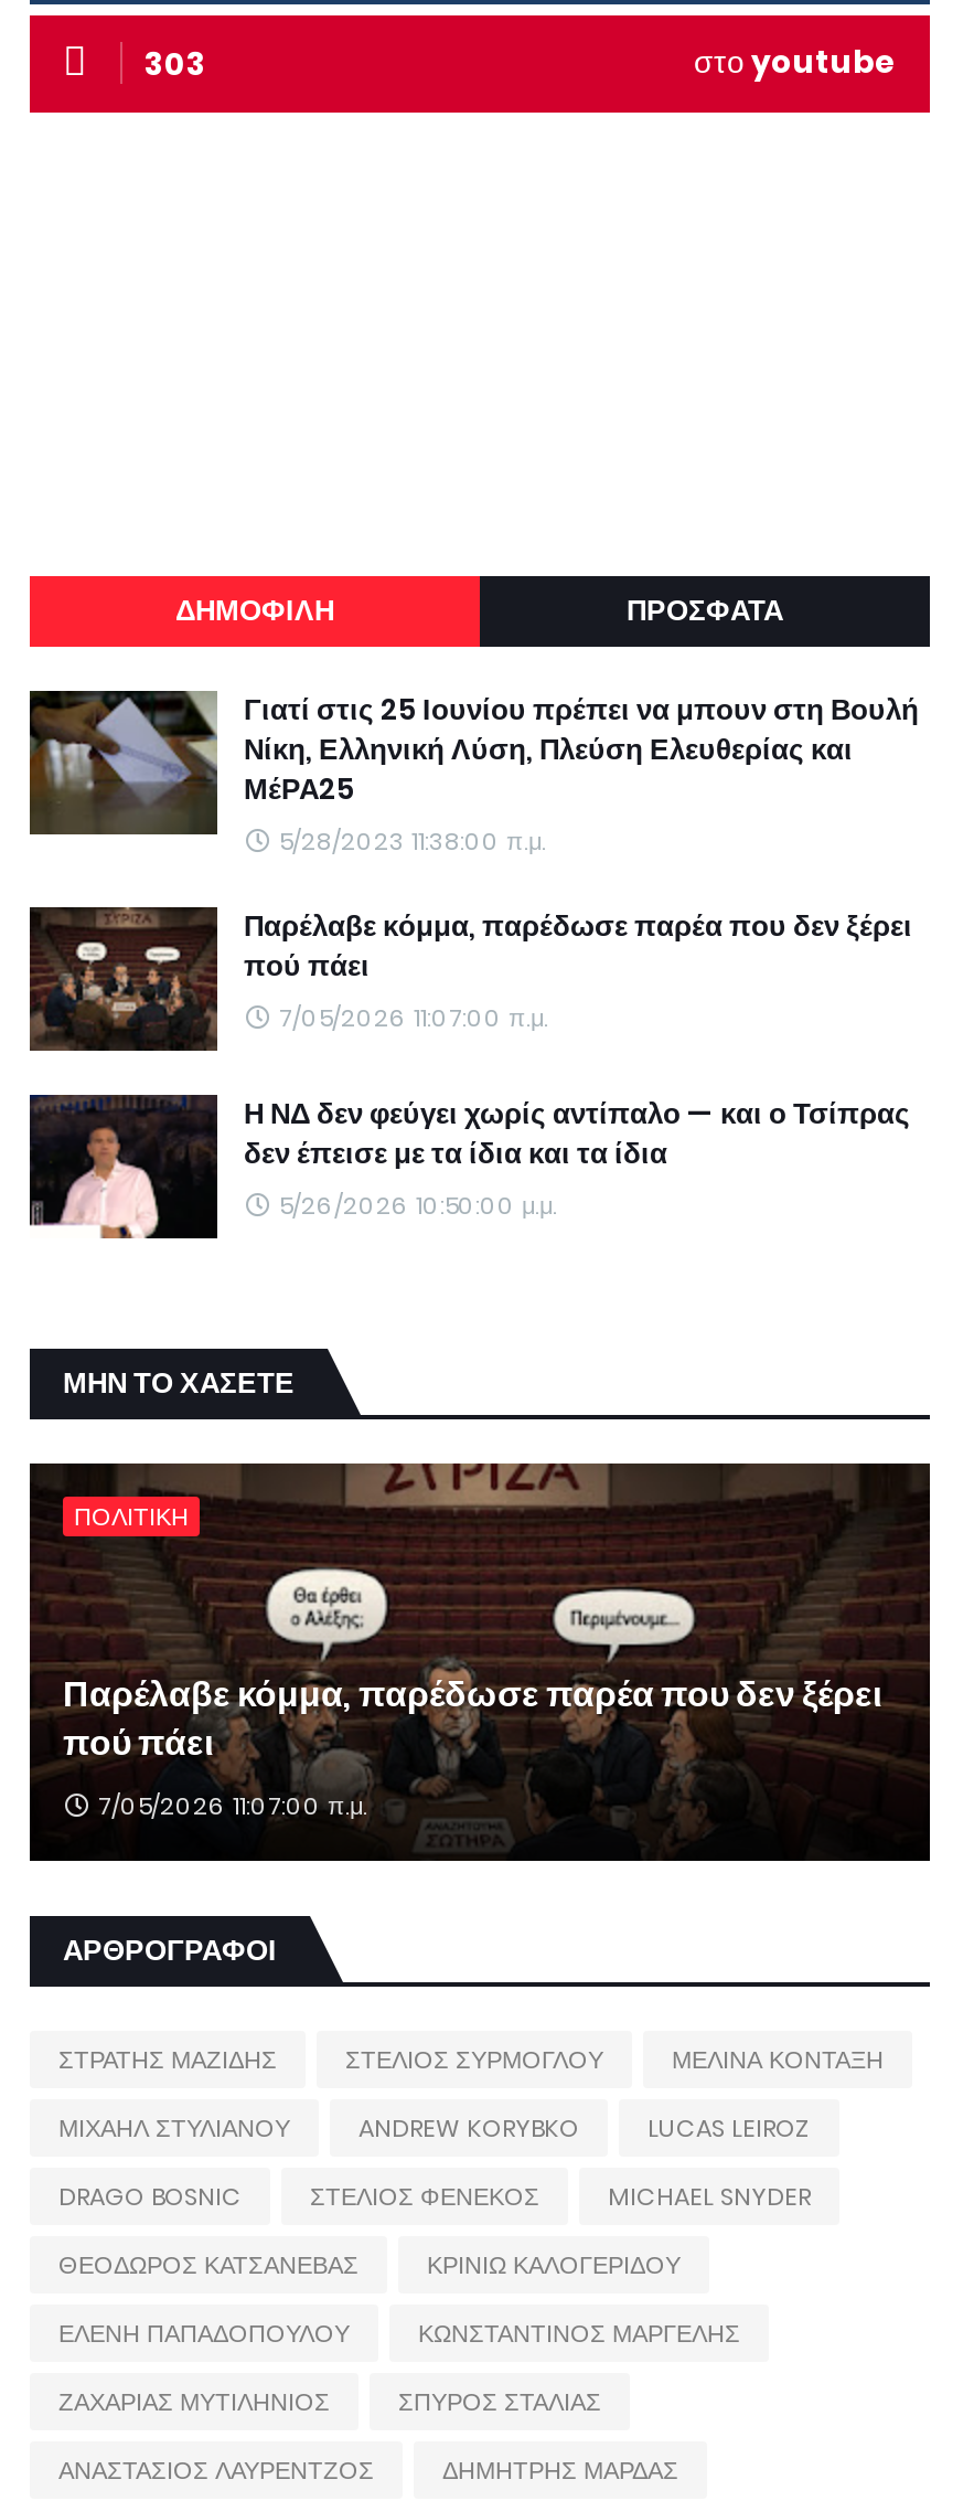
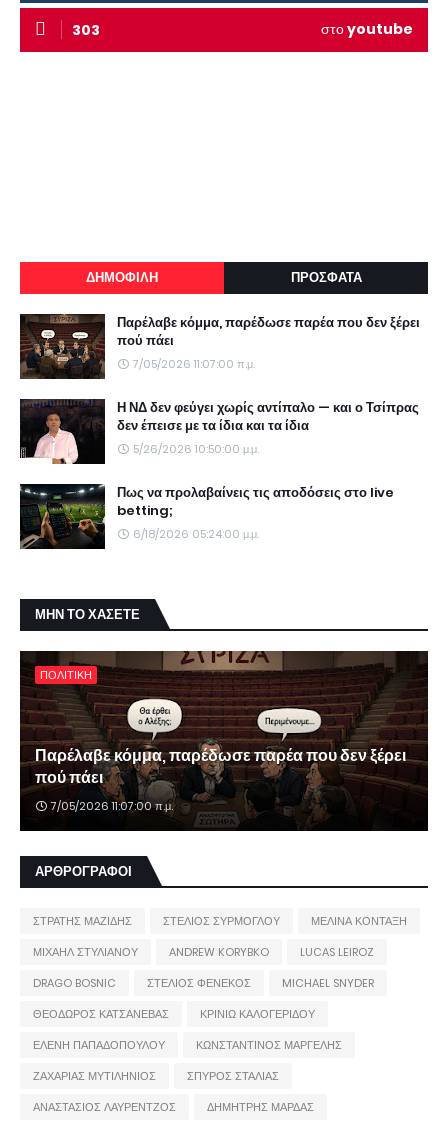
[30,688,919,858] [image] | Γιατί στις 25 Ιουνίου πρέπει να μπουν στη Βουλή | Νίκη, Ελληνική Λύση, Πλεύση Ελευθερίας και | ΜέΡΑ25 | 5/28/2023 11:38:00 π.μ. -> none
moved [28,905,912,1223] -> [19,313,420,457]: [image] | Παρέλαβε κόμμα, παρέδωσε παρέα που δεν ξέρει | πού πάει | 7/05/2026 11:07:00 π.μ. | Η ΝΔ δεν φεύγει χωρίς αντίπαλο — και ο Τσίπρας | δεν έπεισε με τα ίδια και τα ίδια | 5/26/2026 10:50:00 μ.μ.
none -> [20,483,394,550] [image] | Πως να προλαβαίνεις τις αποδόσεις στο live | betting; | 6/18/2026 05:24:00 μ.μ.

